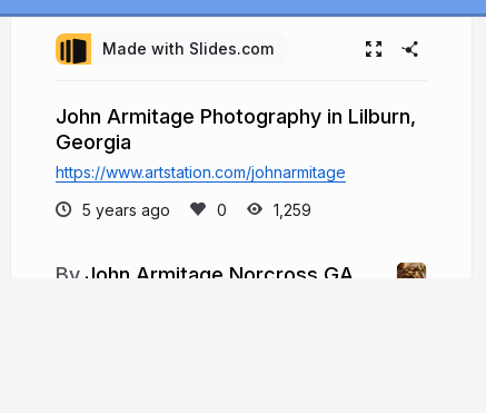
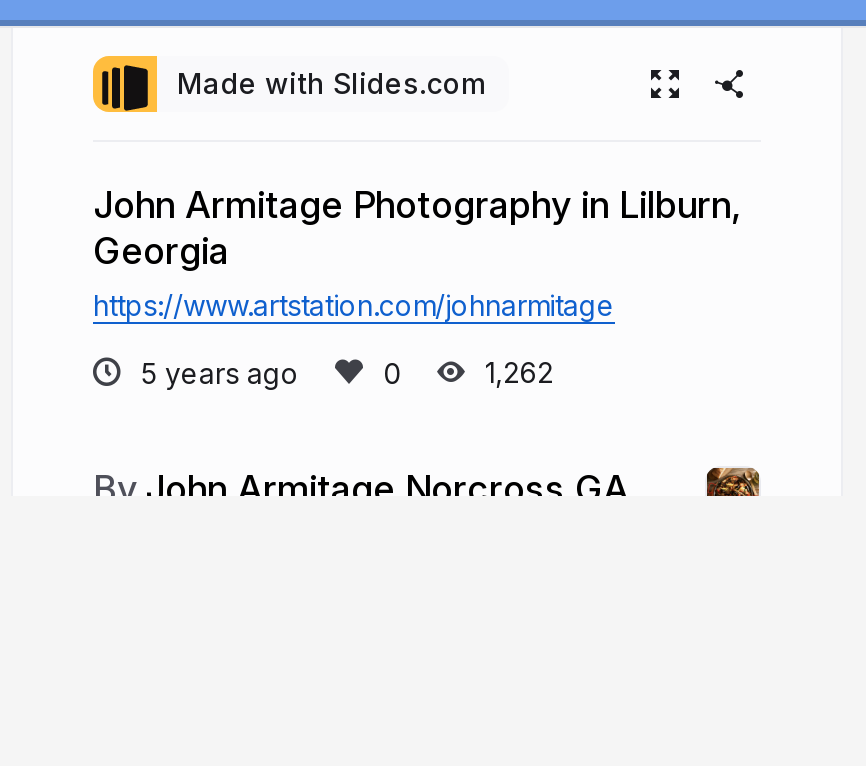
[274,200,311,219] 1,259 -> [485,355,553,389] 1,262

